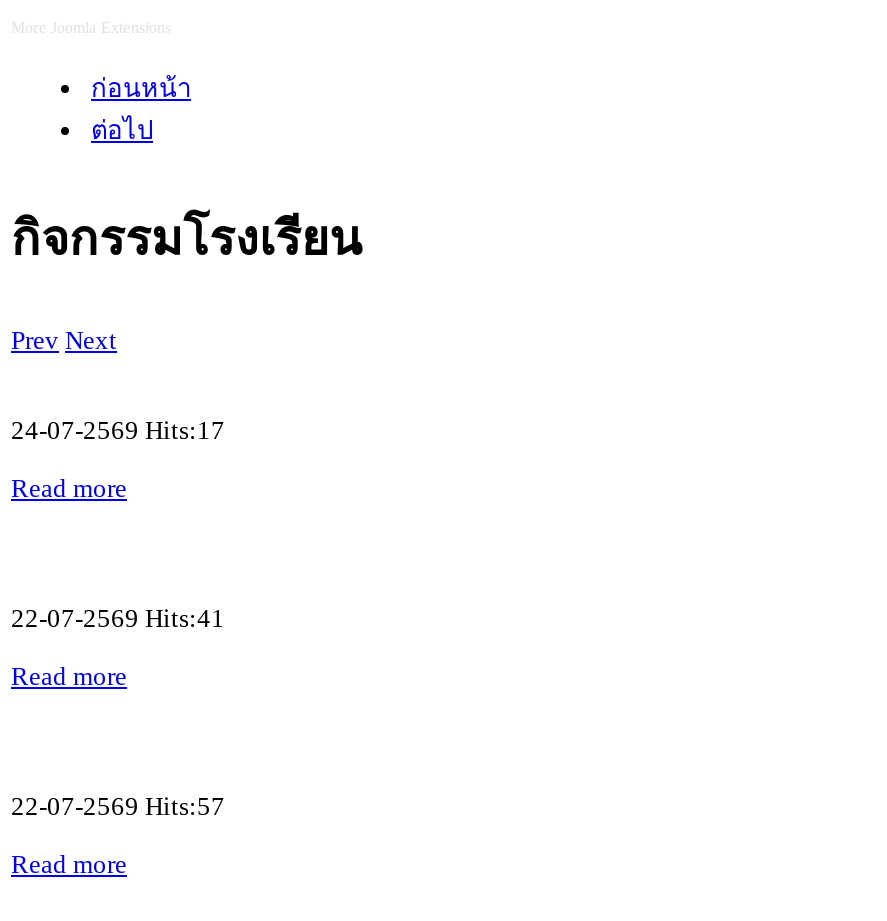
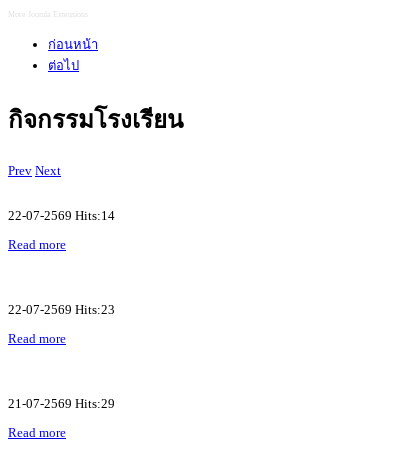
[11,415,225,445] 24-07-2569 Hits:17 -> [8,208,115,223] 22-07-2569 Hits:14
[11,603,225,633] 22-07-2569 Hits:41 -> [8,302,115,317] 22-07-2569 Hits:23
[11,791,225,821] 22-07-2569 Hits:57 -> [8,396,115,411] 21-07-2569 Hits:29

